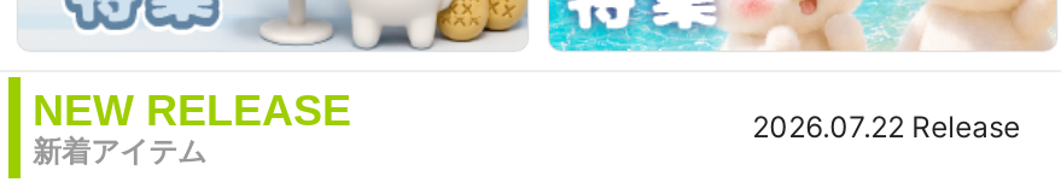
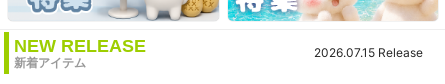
[752,108,1020,145] 2026.07.22 Release -> [314,45,423,60] 2026.07.15 Release

